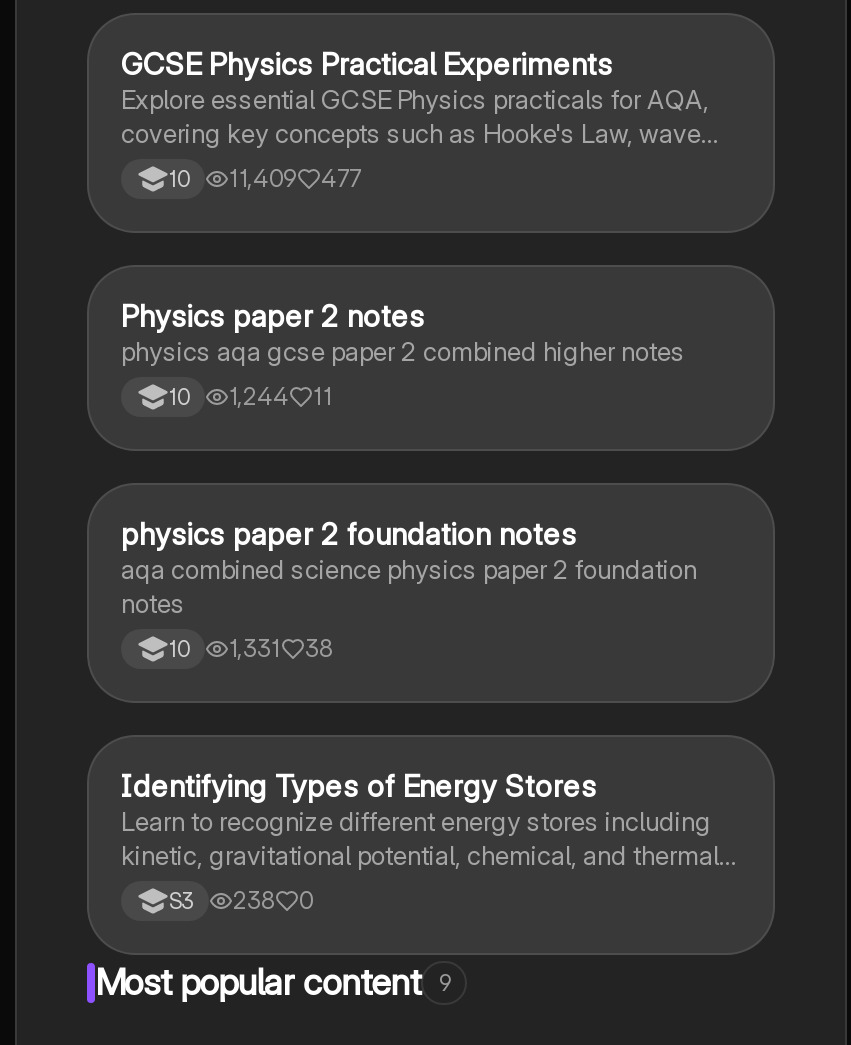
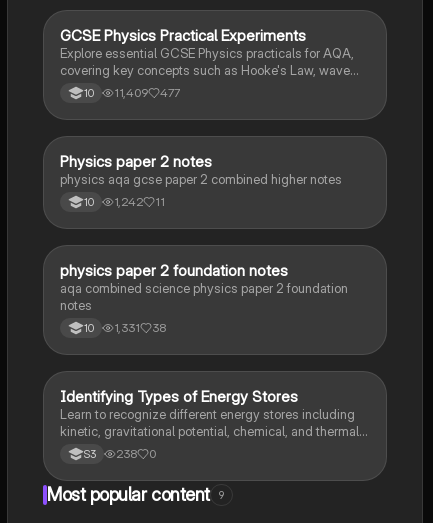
[169,382,333,412] 10 1,244 11 -> [84,194,165,209] 10 1,242 11

